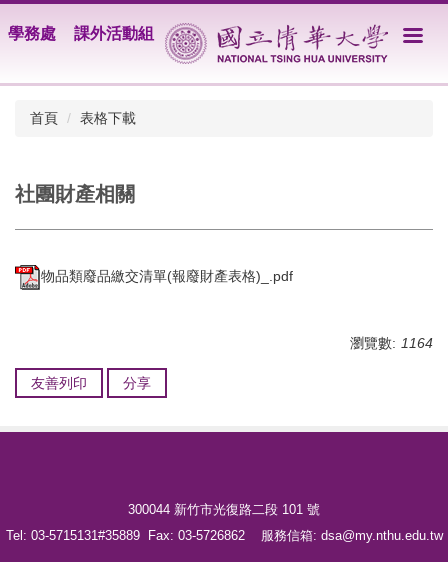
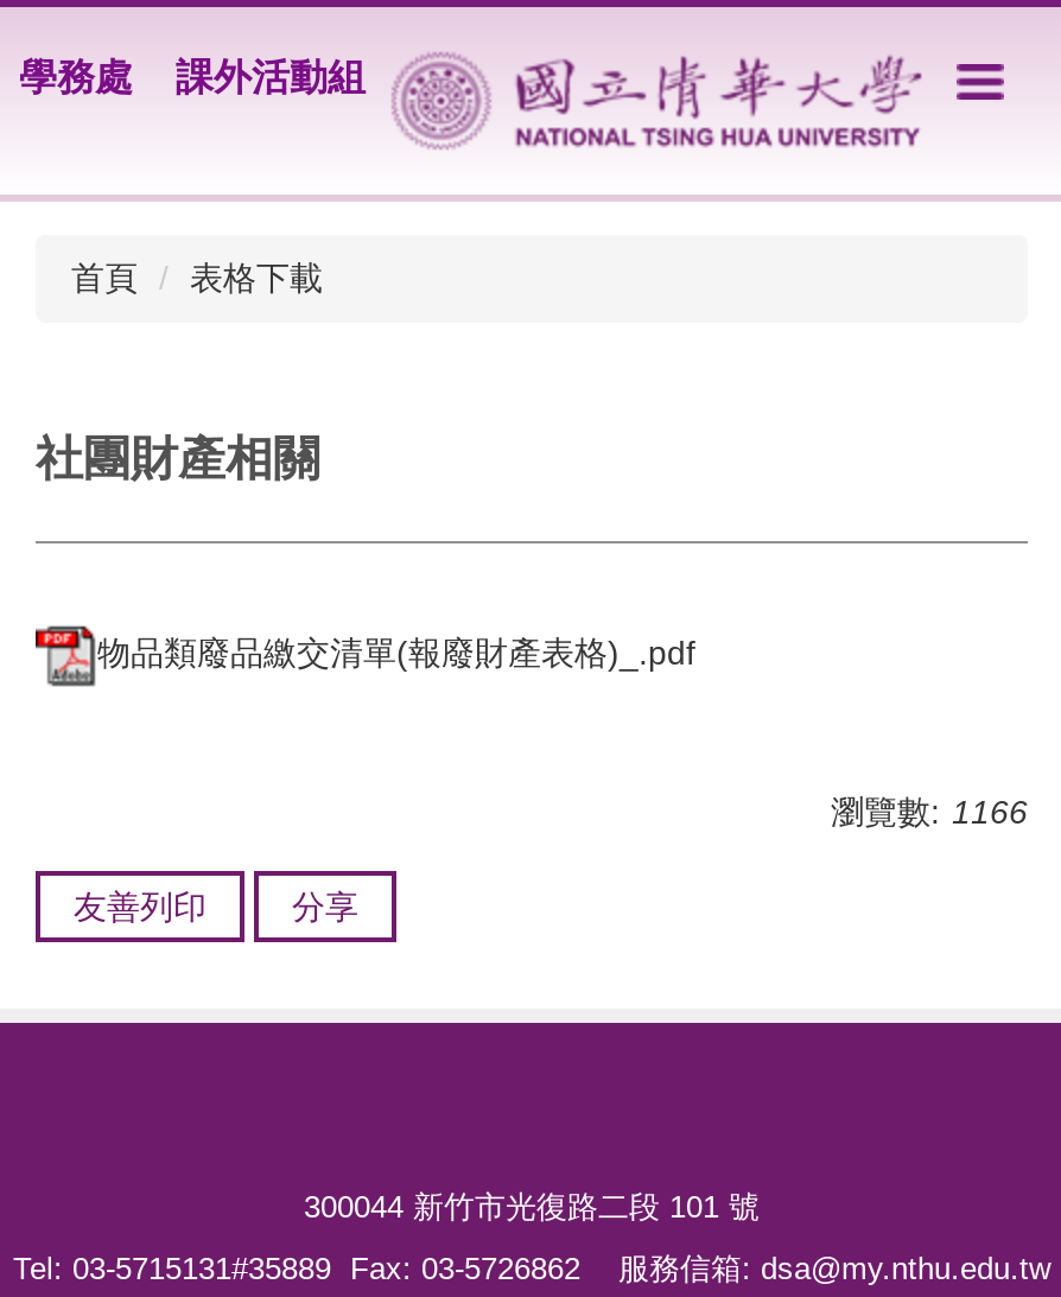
[350,335,433,351] 瀏覽數: 1164 -> [831,793,1028,831] 瀏覽數: 1166

